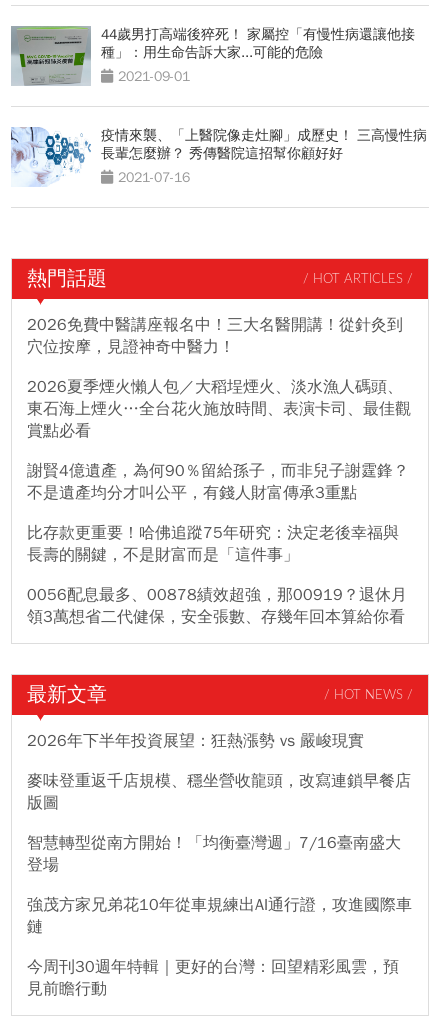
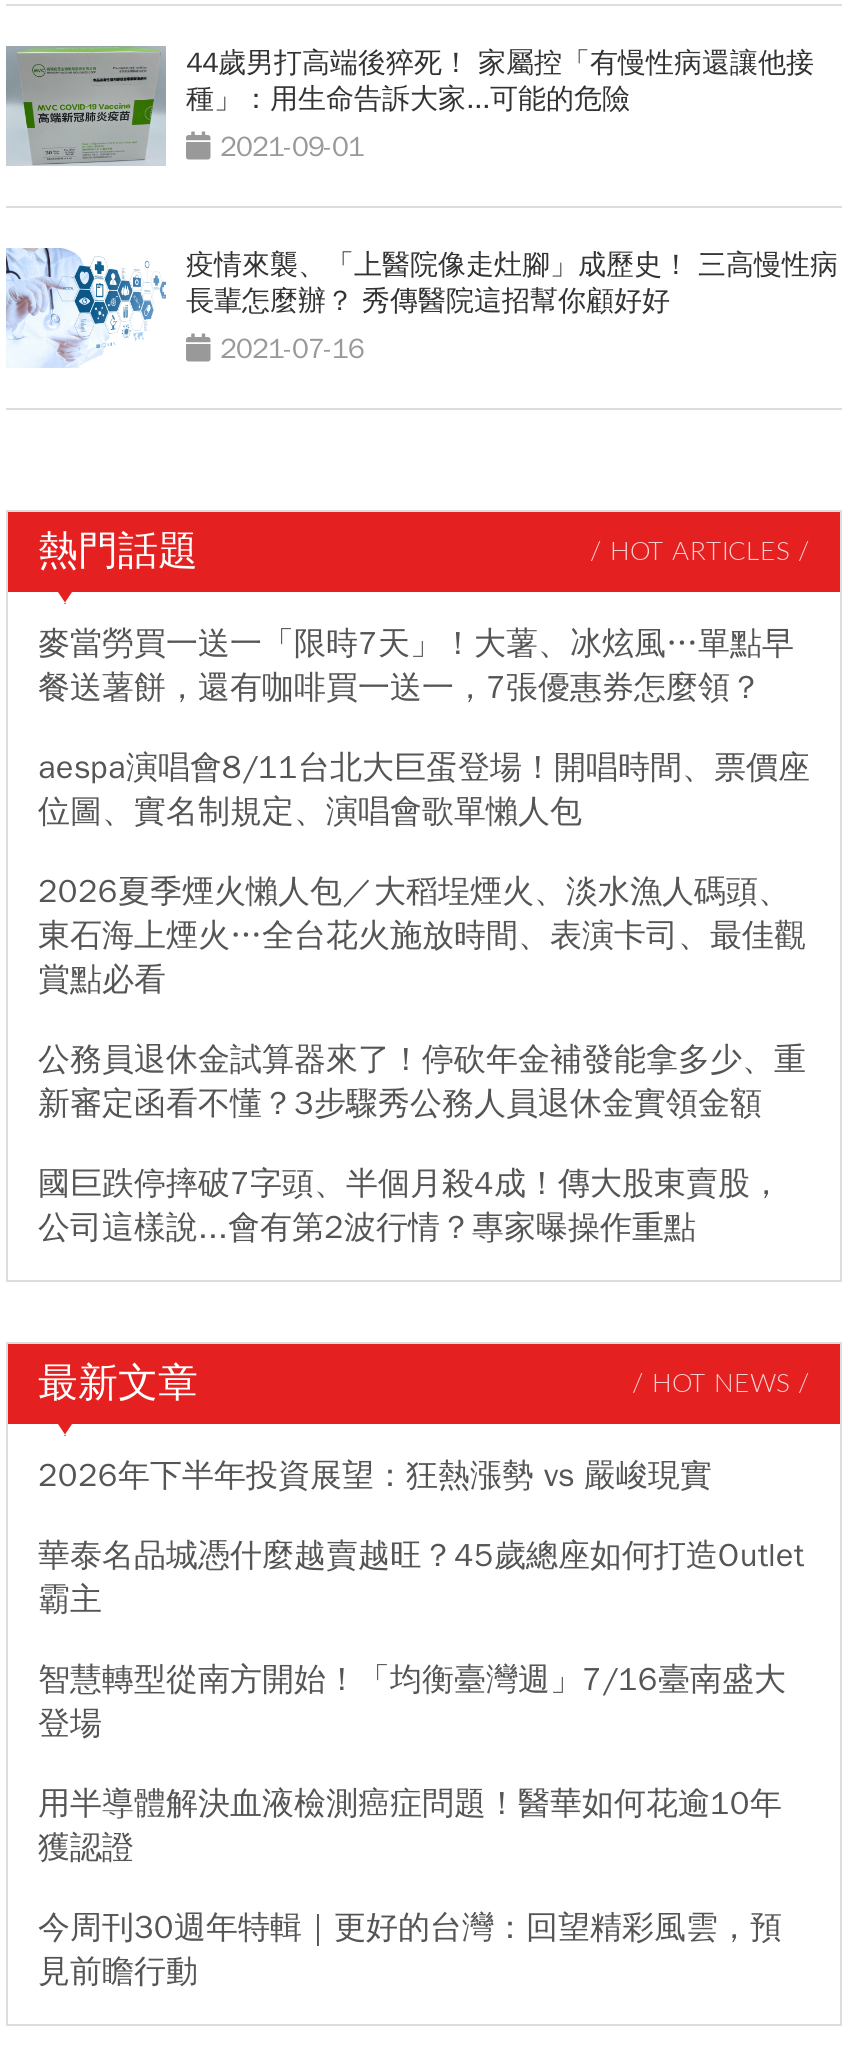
[27,315,403,357] 2026免費中醫講座報名中！三大名醫開講！從針灸到 | 穴位按摩，見證神奇中醫力！ -> [38,624,810,832] 麥當勞買一送一「限時7天」！大薯、冰炫風…單點早 | 餐送薯餅，還有咖啡買一送一，7張優惠券怎麼領？ | aespa演唱會8/11台北大巨蛋登場！開唱時間、票價座 | 位圖、實名制規定、演唱會歌單懶人包
moved [27,377,411,441] -> [38,872,806,1000]: 2026夏季煙火懶人包／大稻埕煙火、淡水漁人碼頭、 | 東石海上煙火…全台花火施放時間、表演卡司、最佳觀 | 賞點必看
[27,461,409,627] 謝賢4億遺產，為何90％留給孫子，而非兒子謝霆鋒？ | 不是遺產均分才叫公平，有錢人財富傳承3重點 | 比存款更重要！哈佛追蹤75年研究：決定老後幸福與 | 長壽的關鍵，不是財富而是「這件事」 | 0056配息最多、00878績效超強，那00919？退休月 | 領3萬想省二代健保，安全張數、存幾年回本算給你看 -> [38,1040,806,1248] 公務員退休金試算器來了！停砍年金補發能拿多少、重 | 新審定函看不懂？3步驟秀公務人員退休金實領金額 | 國巨跌停摔破7字頭、半個月殺4成！傳大股東賣股， | 公司這樣說...會有第2波行情？專家曝操作重點
[27,771,411,813] 麥味登重返千店規模、穩坐營收龍頭，改寫連鎖早餐店 | 版圖 -> [38,1536,804,1620] 華泰名品城憑什麼越賣越旺？45歲總座如何打造Outlet | 霸主
[27,895,412,937] 強茂方家兄弟花10年從車規練出AI通行證，攻進國際車 | 鏈 -> [38,1784,782,1868] 用半導體解決血液檢測癌症問題！醫華如何花逾10年 | 獲認證

